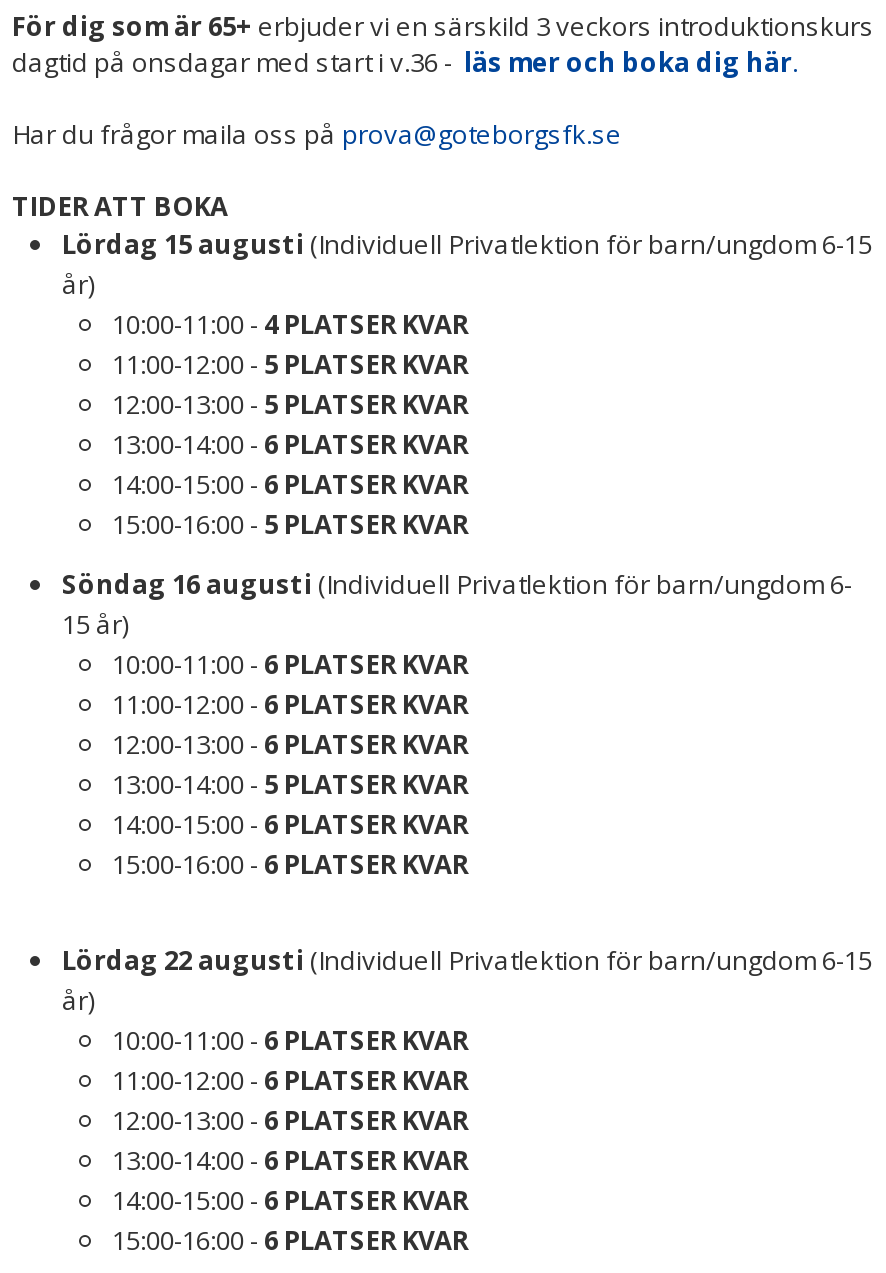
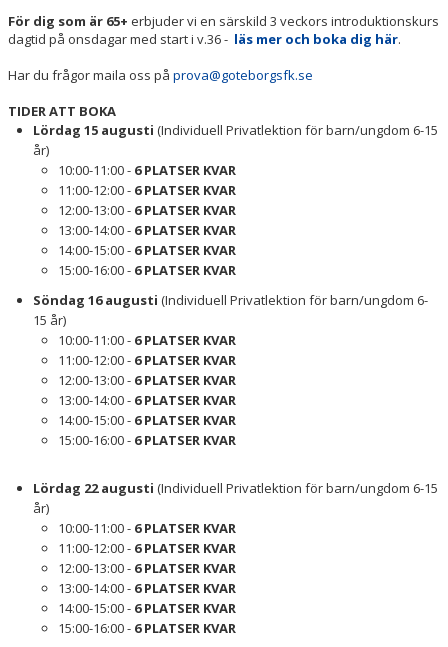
[112,306,468,342] 10:00-11:00 - 4 PLATSER KVAR -> [58,161,236,179] 10:00-11:00 - 6 PLATSER KVAR
[112,346,468,382] 11:00-12:00 - 5 PLATSER KVAR -> [58,181,236,199] 11:00-12:00 - 6 PLATSER KVAR
[112,386,468,422] 12:00-13:00 - 5 PLATSER KVAR -> [58,201,236,219] 12:00-13:00 - 6 PLATSER KVAR
[112,506,468,542] 15:00-16:00 - 5 PLATSER KVAR -> [58,261,236,279] 15:00-16:00 - 6 PLATSER KVAR
[112,766,468,802] 13:00-14:00 - 5 PLATSER KVAR -> [58,391,236,409] 13:00-14:00 - 6 PLATSER KVAR

